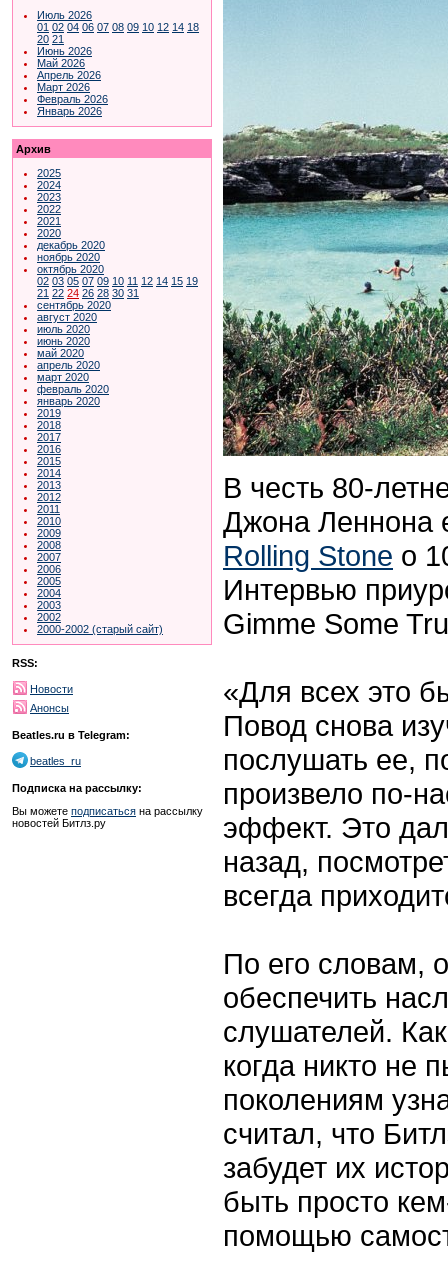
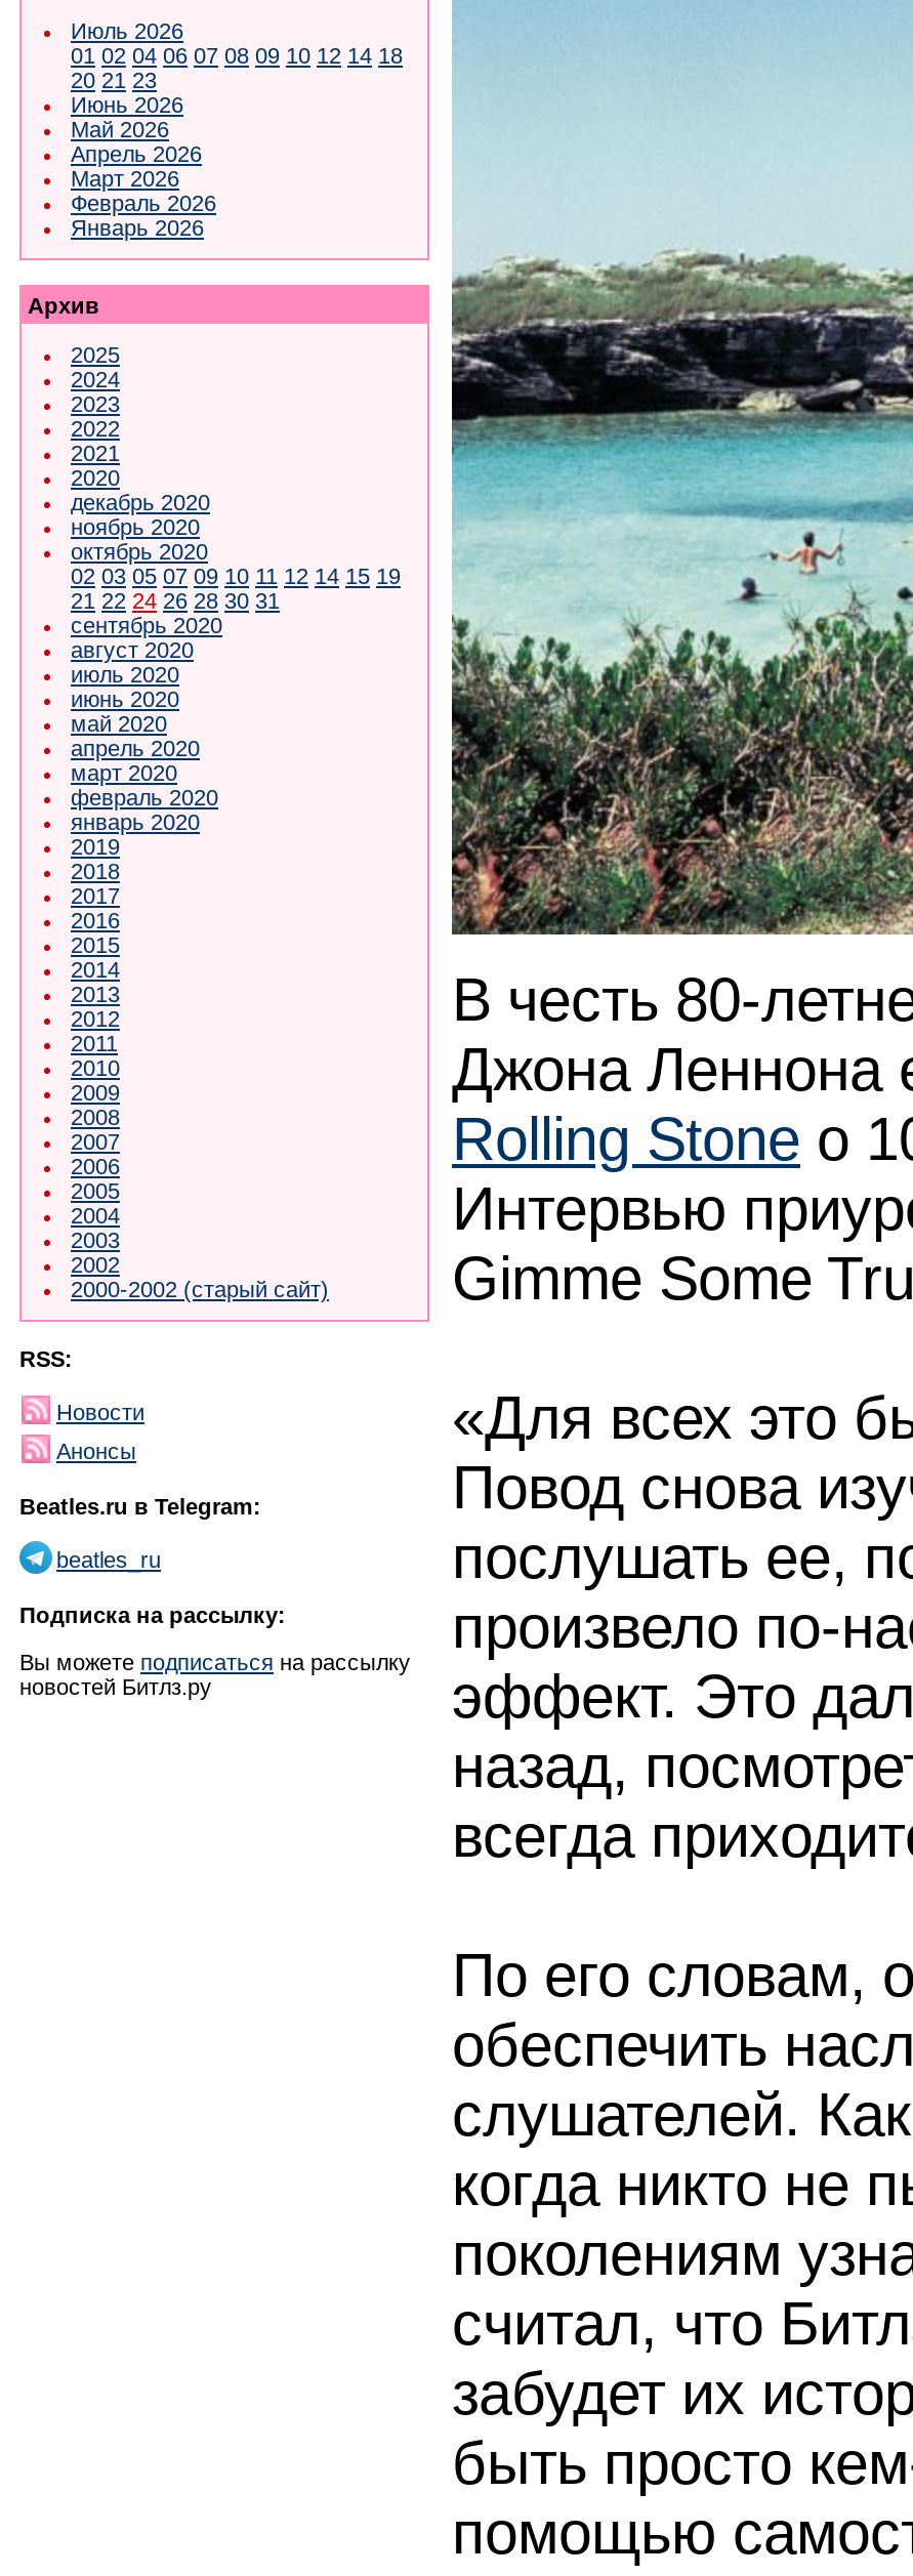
[37,33,64,45] 20 21 -> [71,68,157,92] 20 21 23

